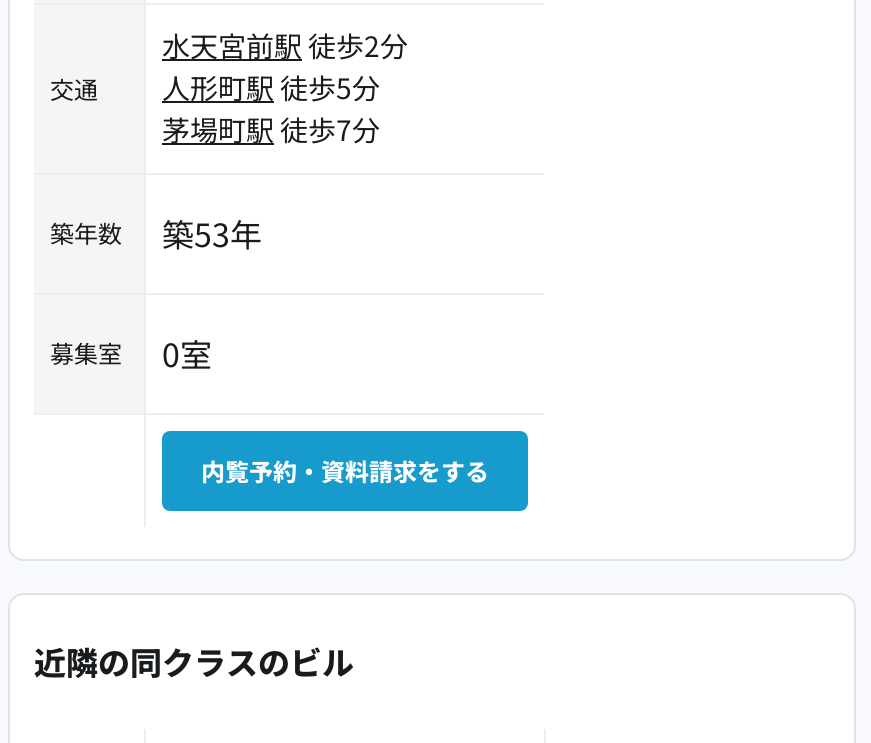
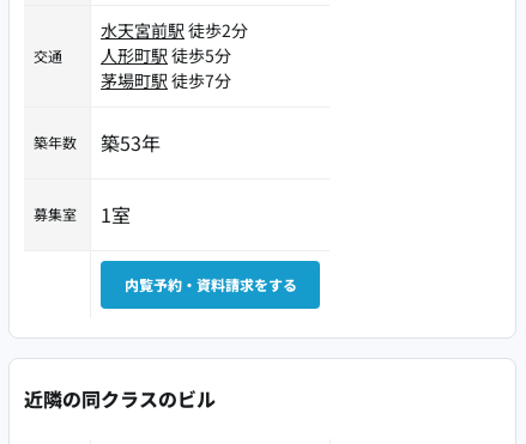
[50,329,212,377] 募集室 0室 -> [34,200,131,229] 募集室 1室

